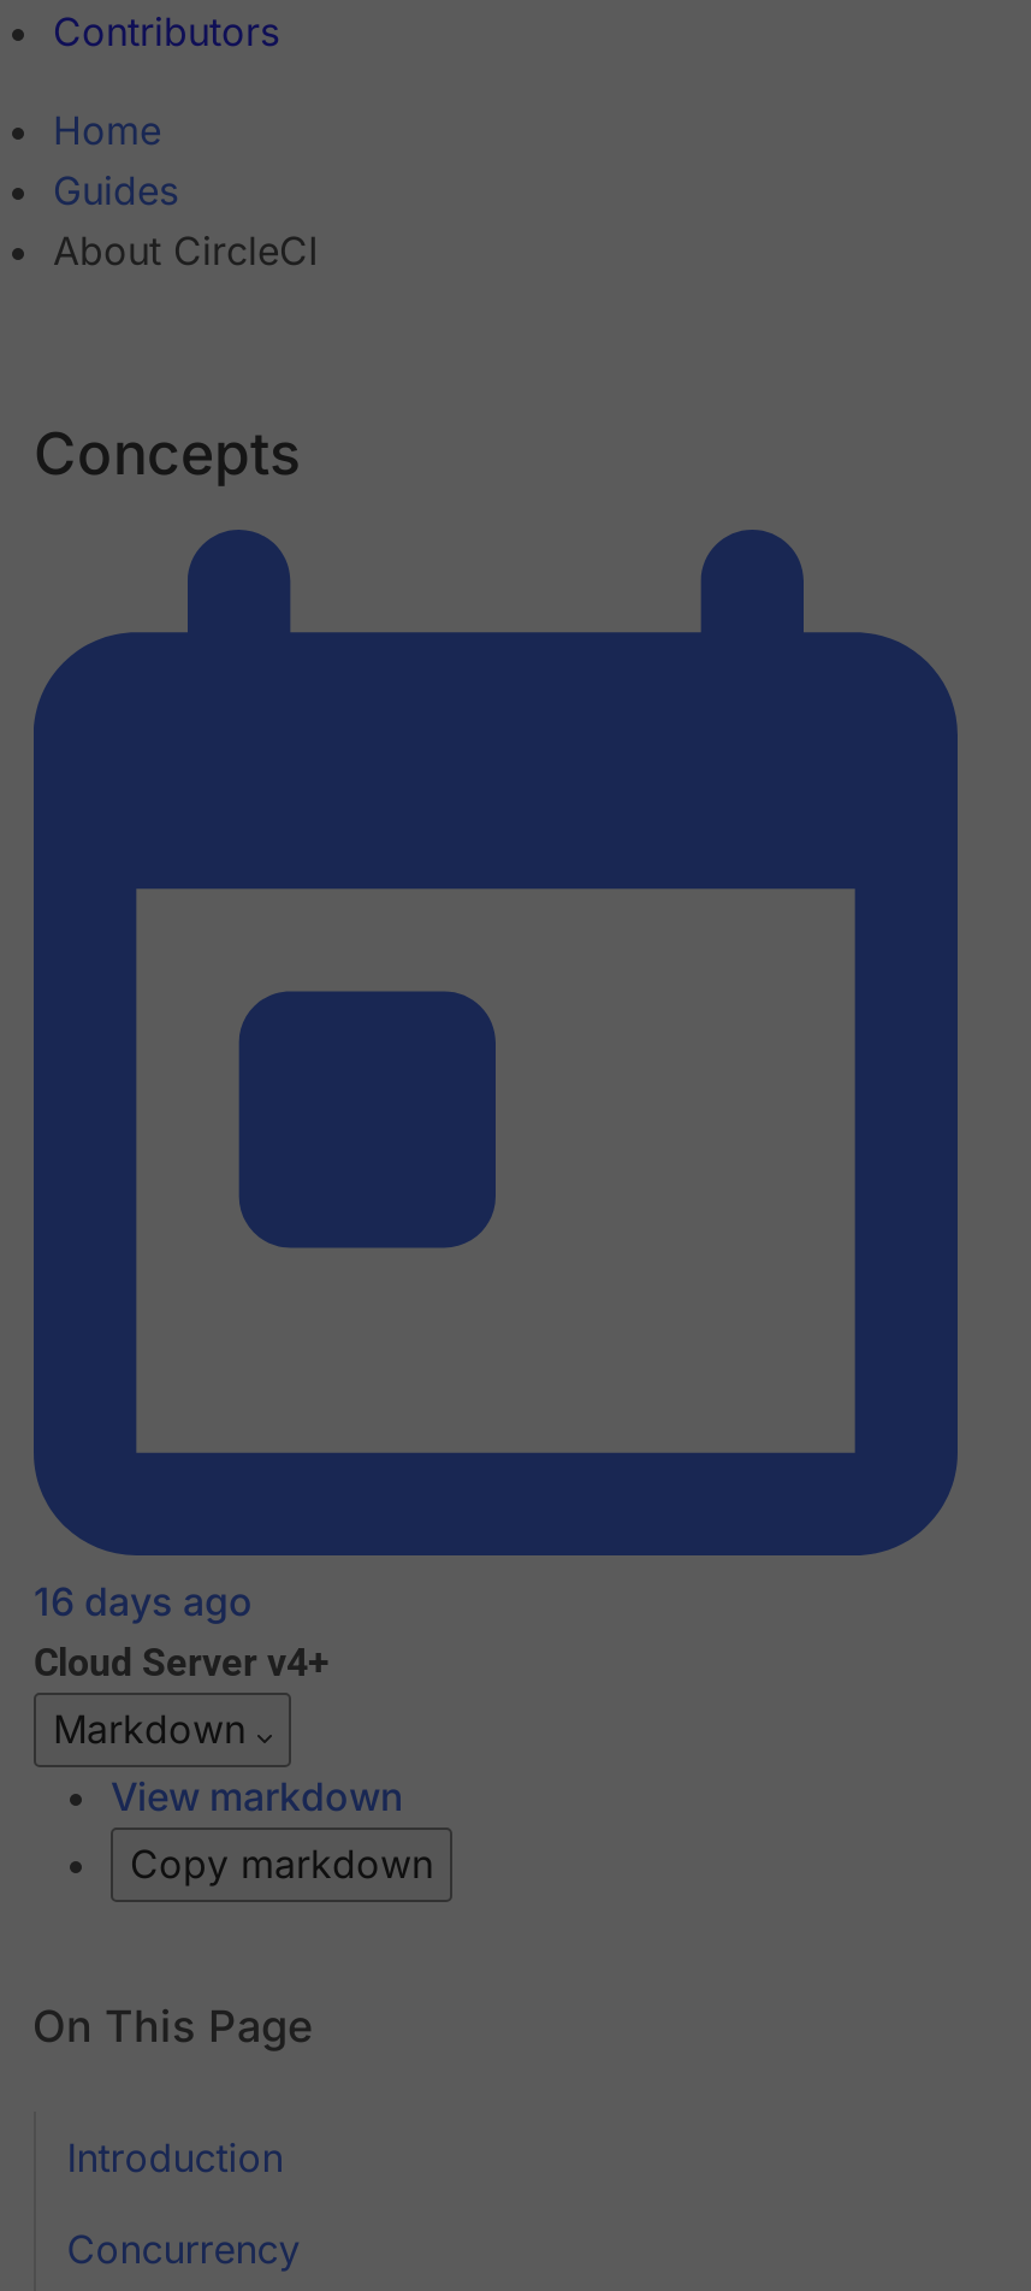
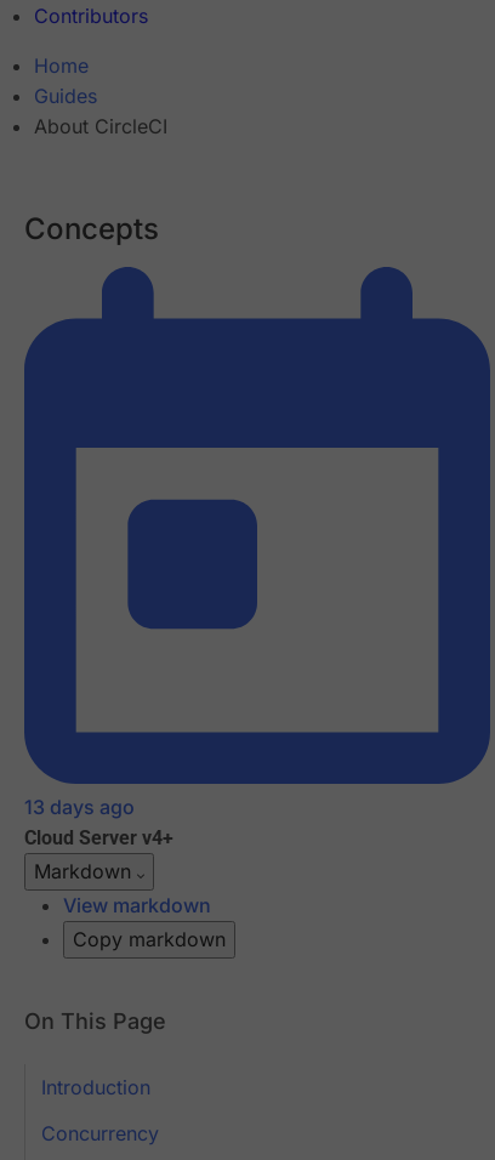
[34,1578,253,1626] 16 days ago -> [24,795,135,820] 13 days ago

